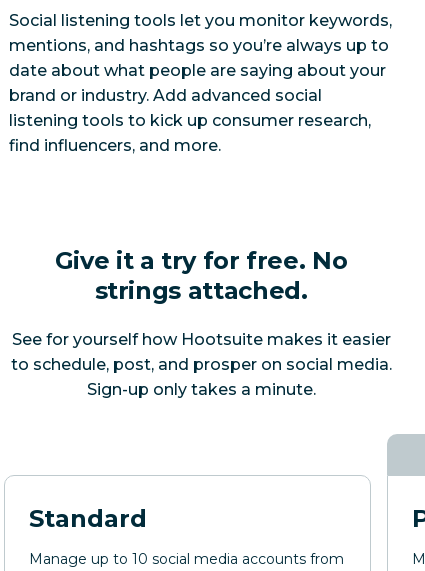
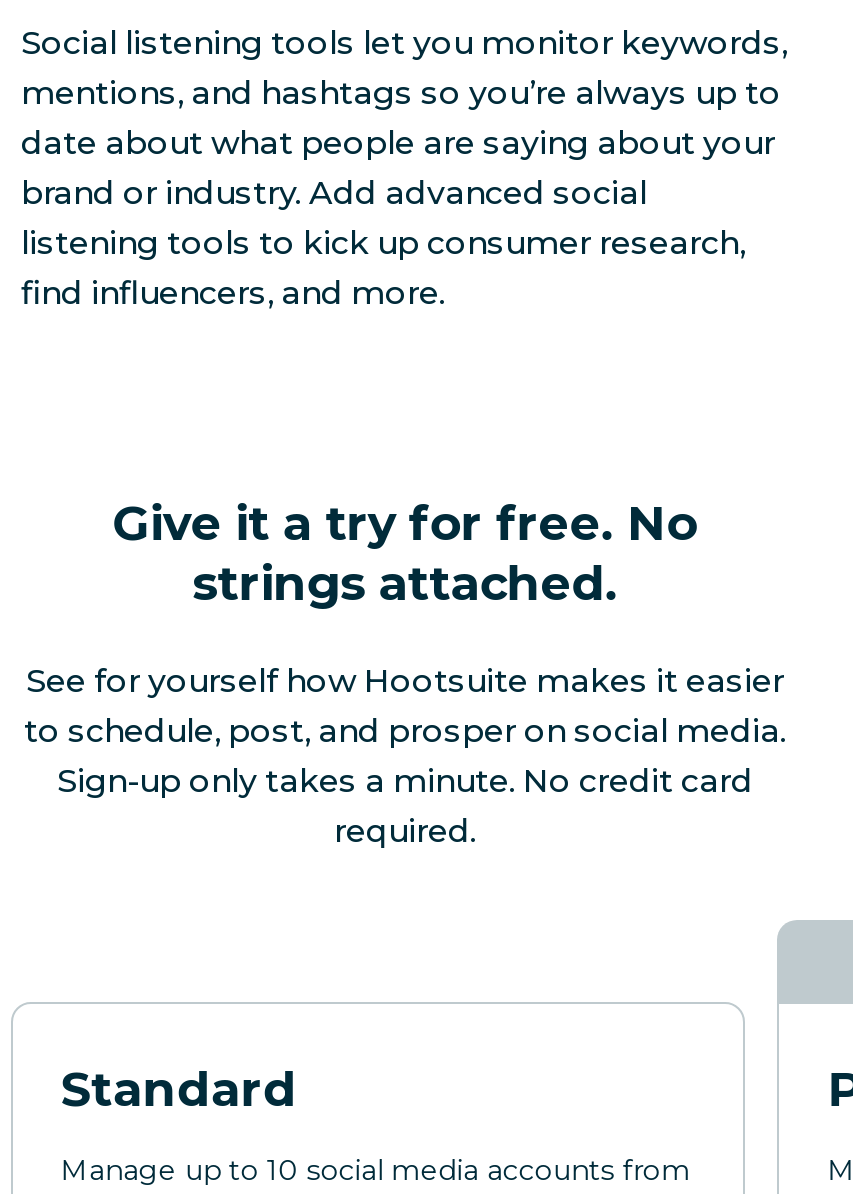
[86,380,315,399] Sign-up only takes a minute. -> [57,763,753,851] Sign-up only takes a minute. No credit card | required.

